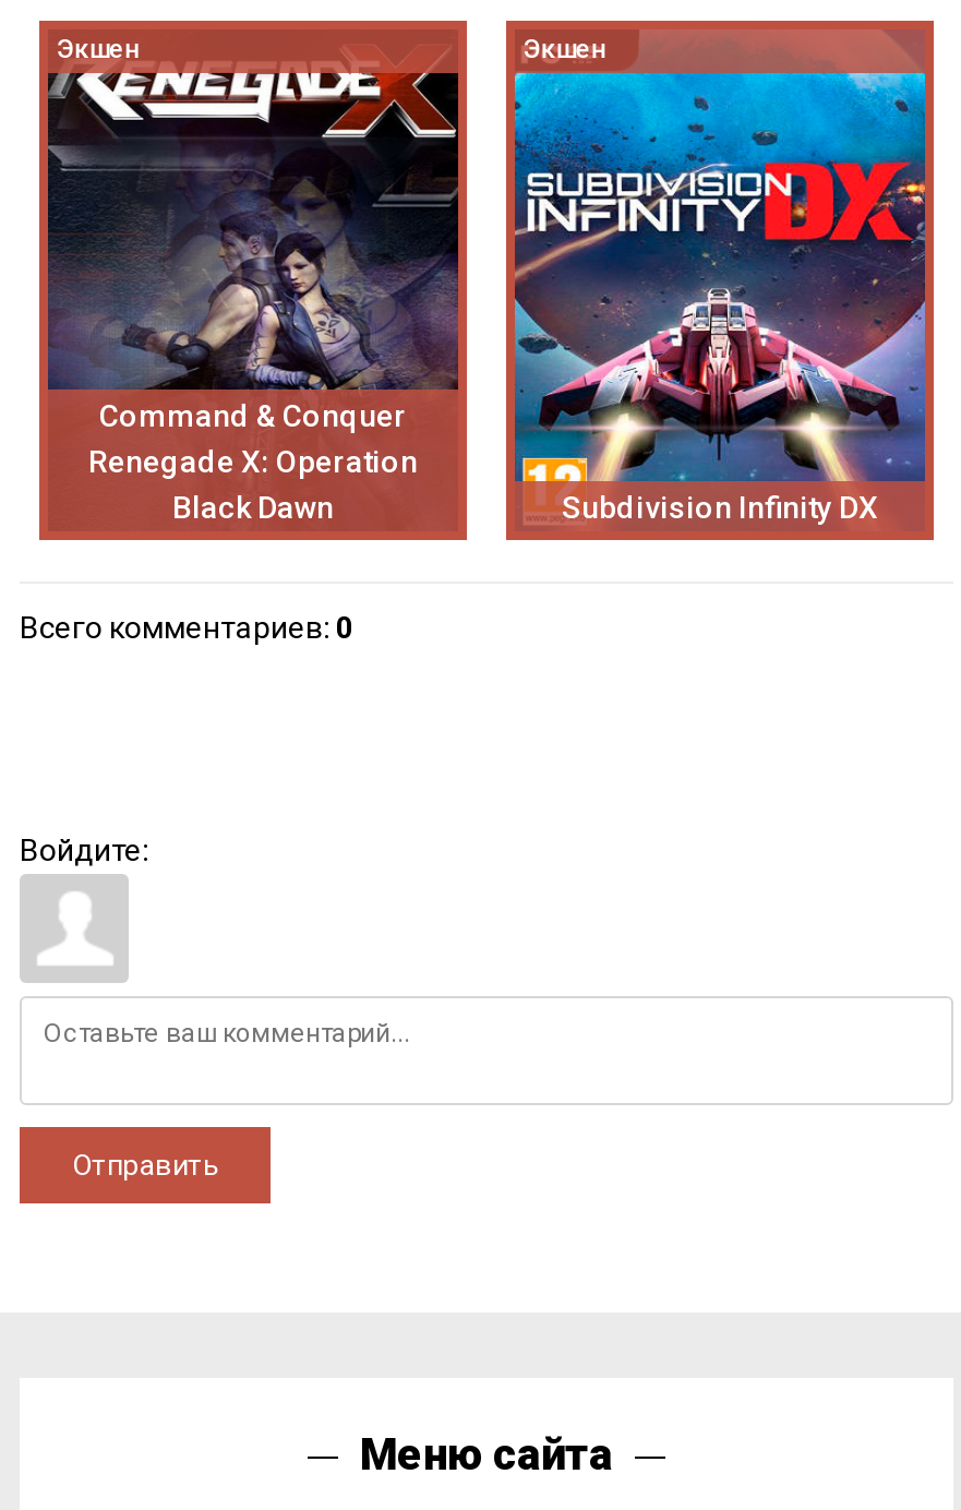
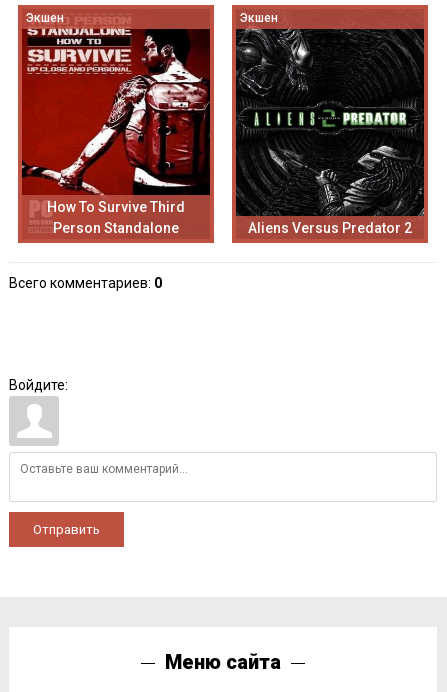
[513,32,927,525] [image] | Subdivision Infinity DX -> [235,11,425,236] [image] | Aliens Versus Predator 2
[46,62,458,525] [image] | Command & Conquer | Renegade X: Operation | Black Dawn -> [22,27,211,236] [image] | How To Survive Third | Person Standalone

